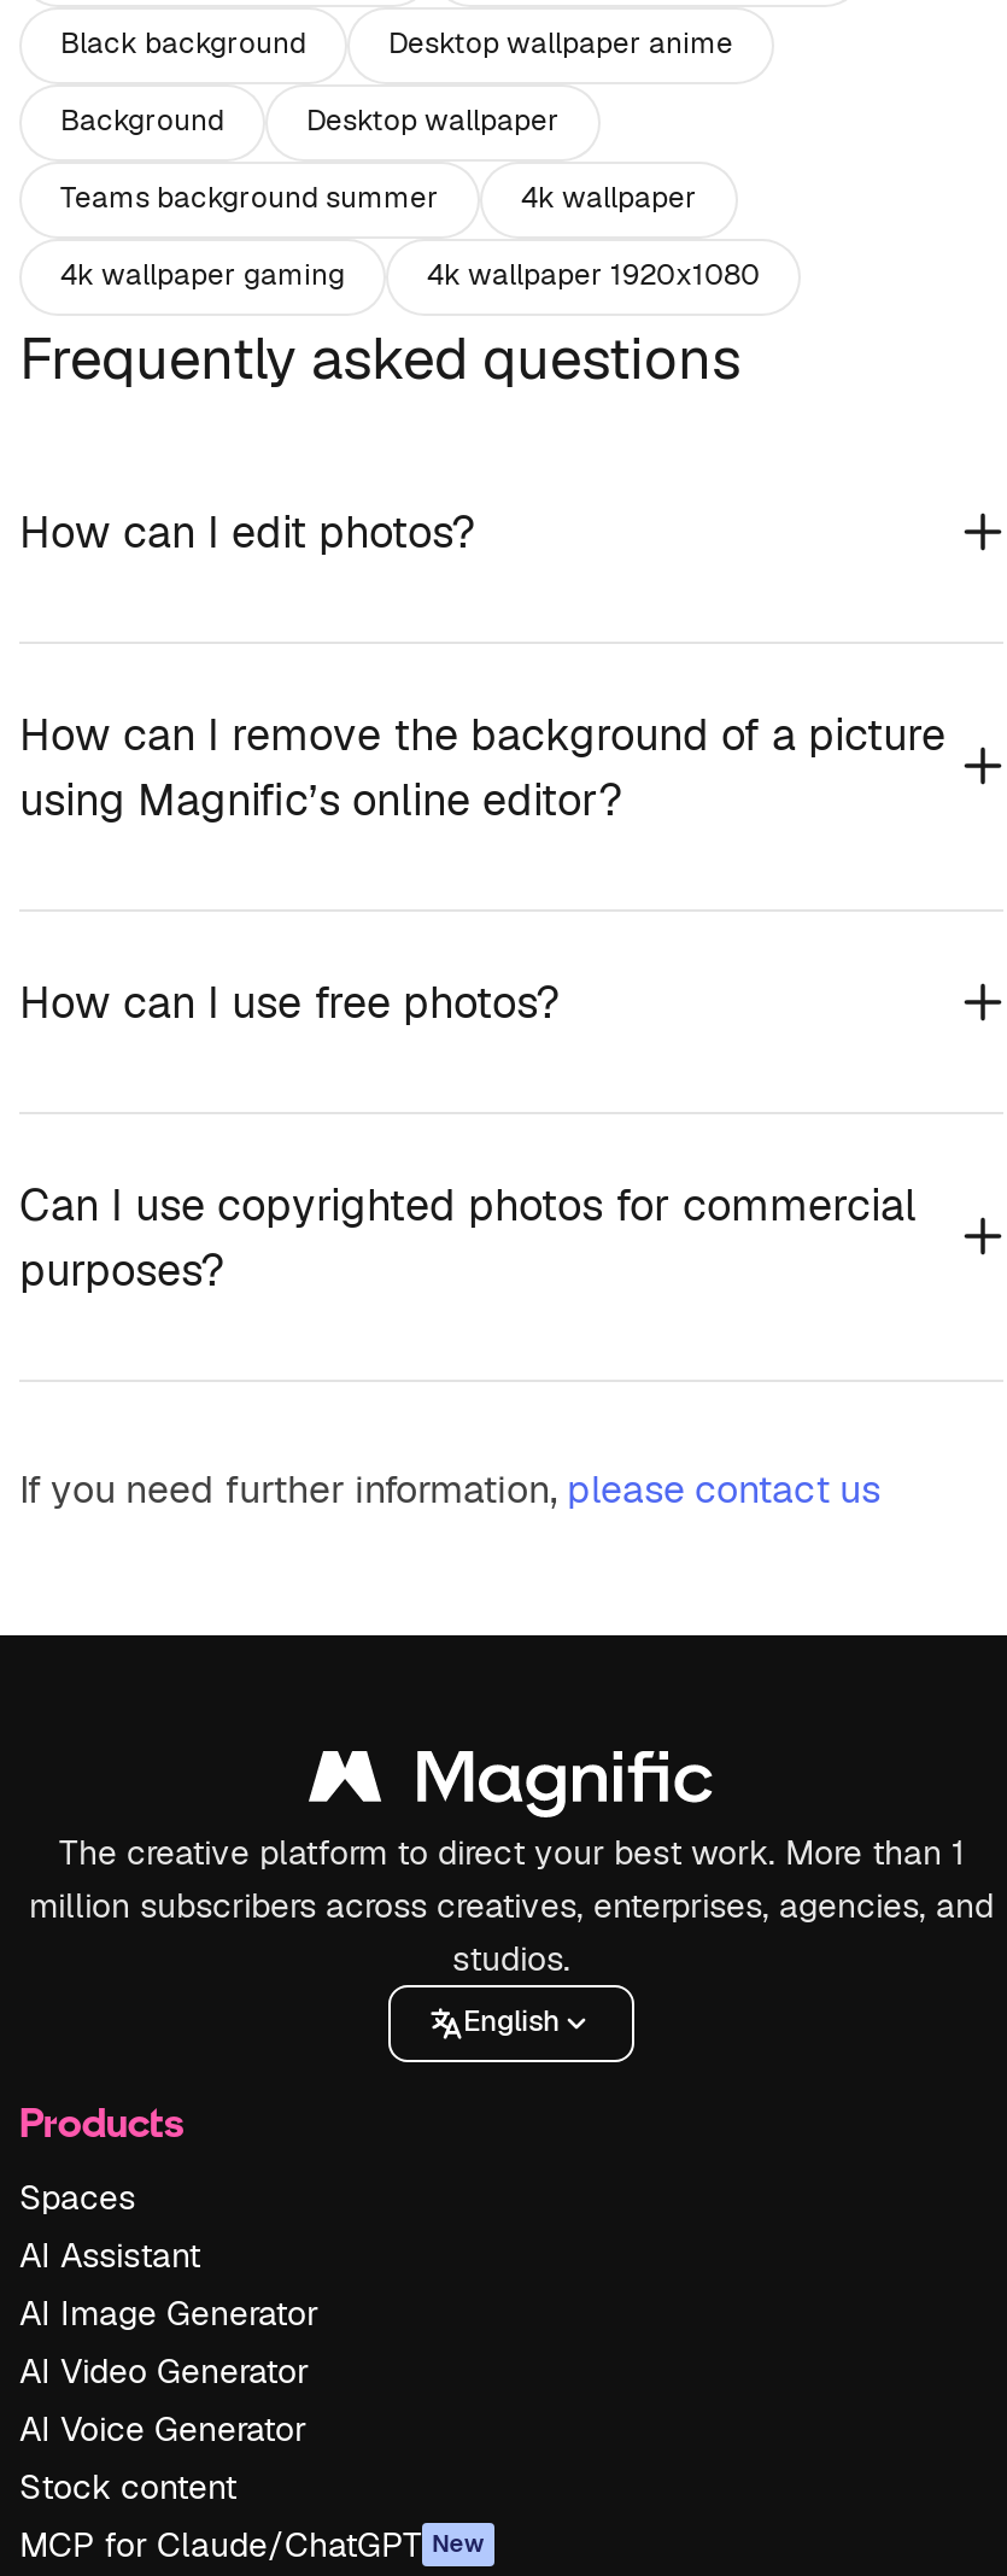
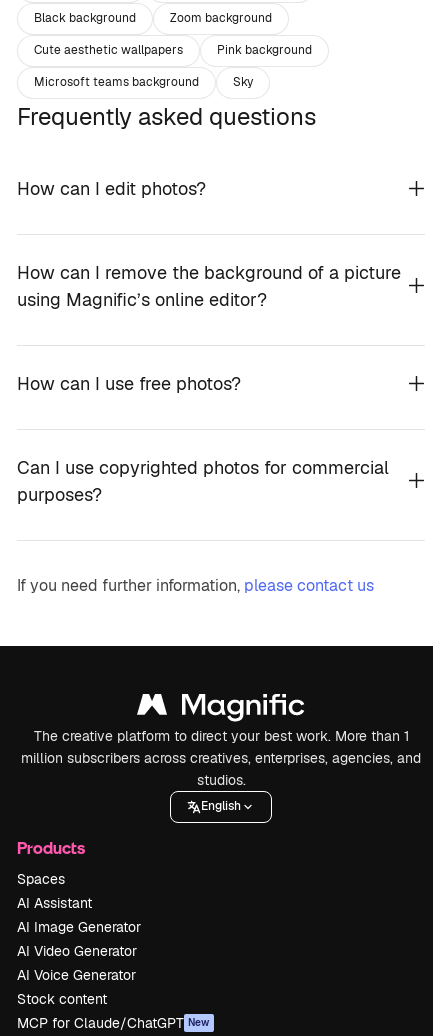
[60,25,760,295] Desktop wallpaper anime | Background | Desktop wallpaper | Teams background summer | 4k wallpaper | 4k wallpaper gaming | 4k wallpaper 1920x1080 -> [34,10,312,90] Zoom background | Cute aesthetic wallpapers | Pink background | Microsoft teams background | Sky

